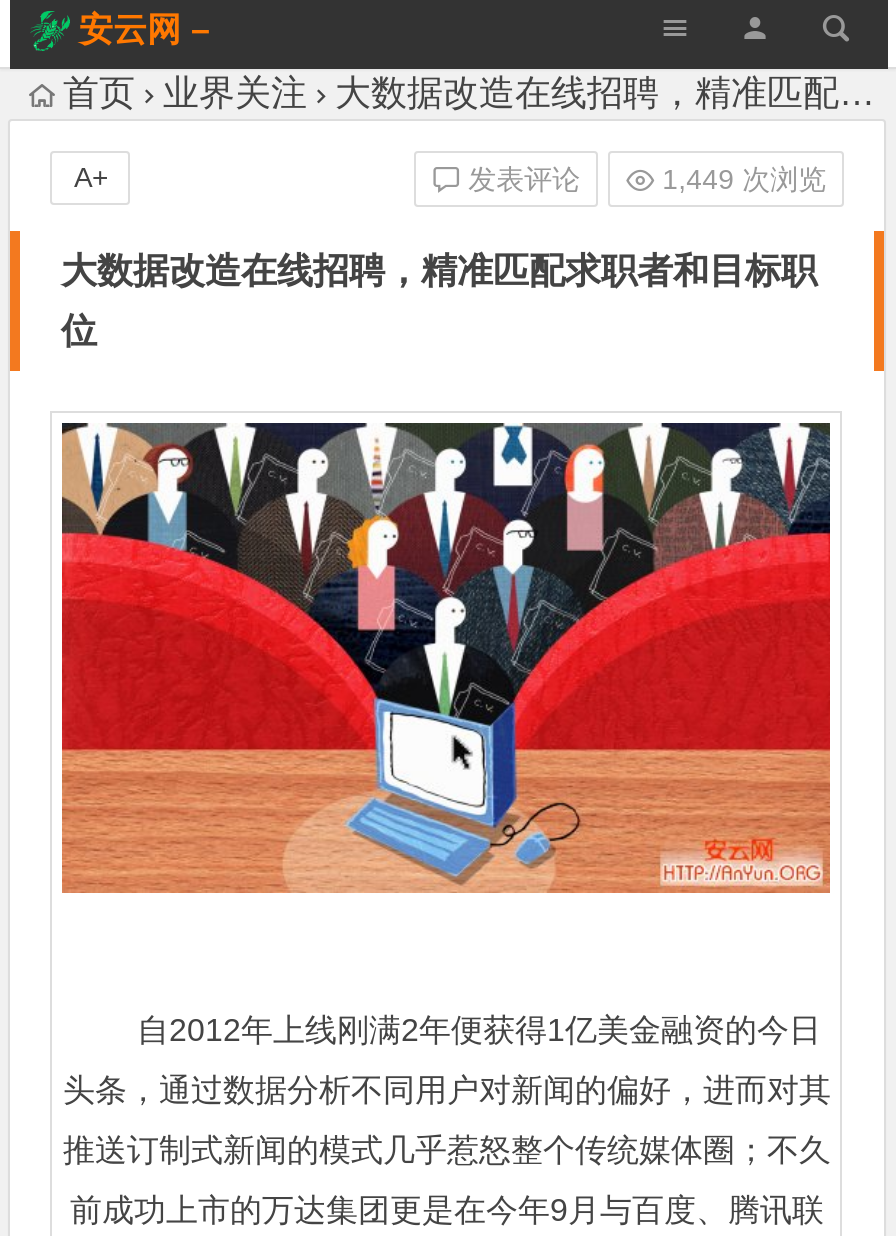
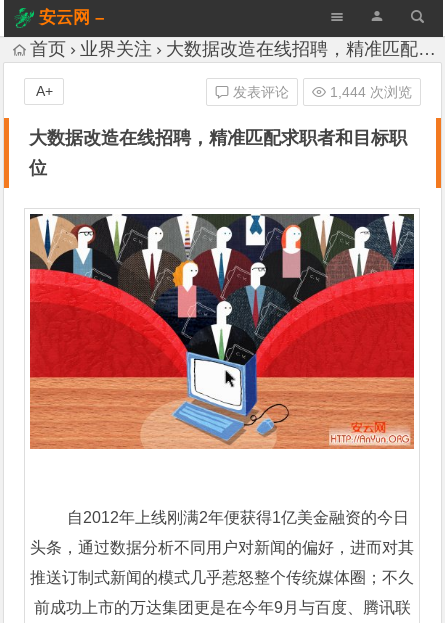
[654,163,826,195] 1,449 次浏览 -> [326,84,412,100] 1,444 次浏览

